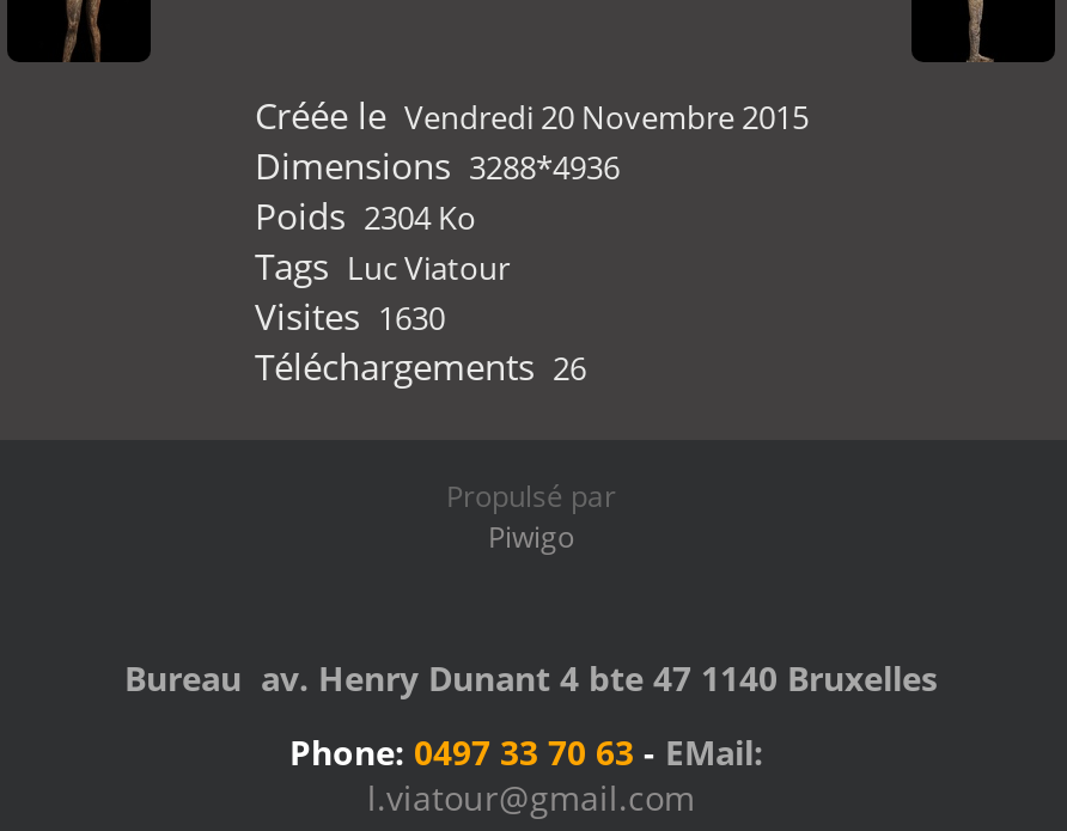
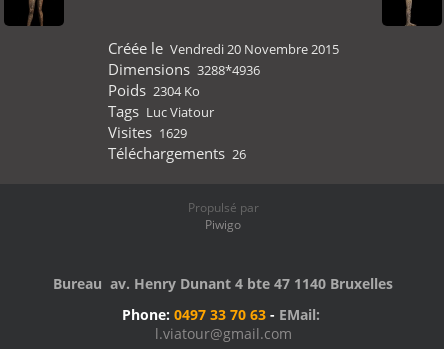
[255,292,445,340] Visites 1630 -> [107,122,187,142] Visites 1629

